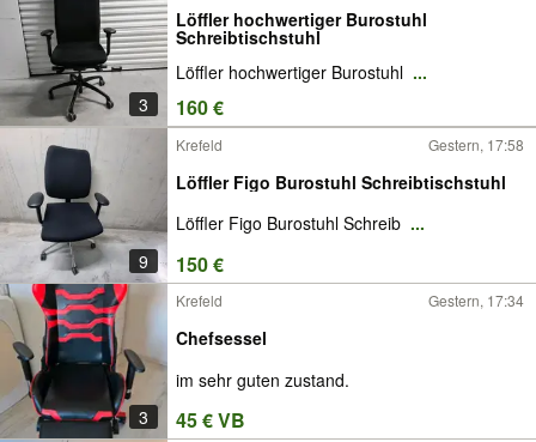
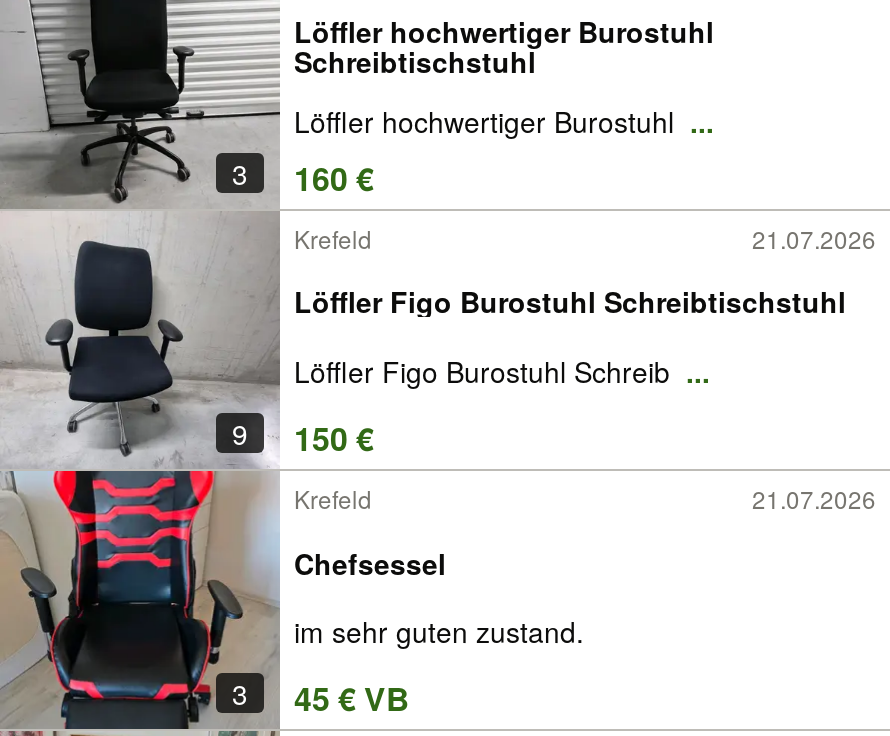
[428,134,524,155] Gestern, 17:58 -> [752,222,876,256] 21.07.2026
[428,290,524,310] Gestern, 17:34 -> [752,482,876,516] 21.07.2026

